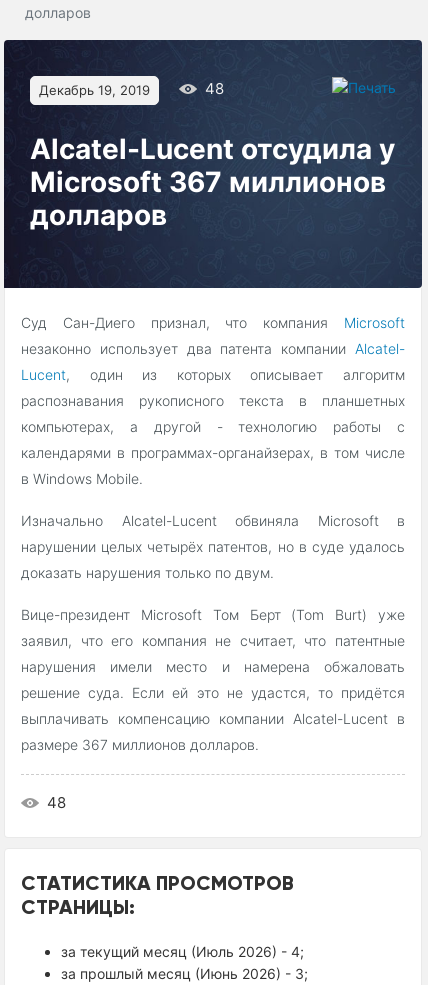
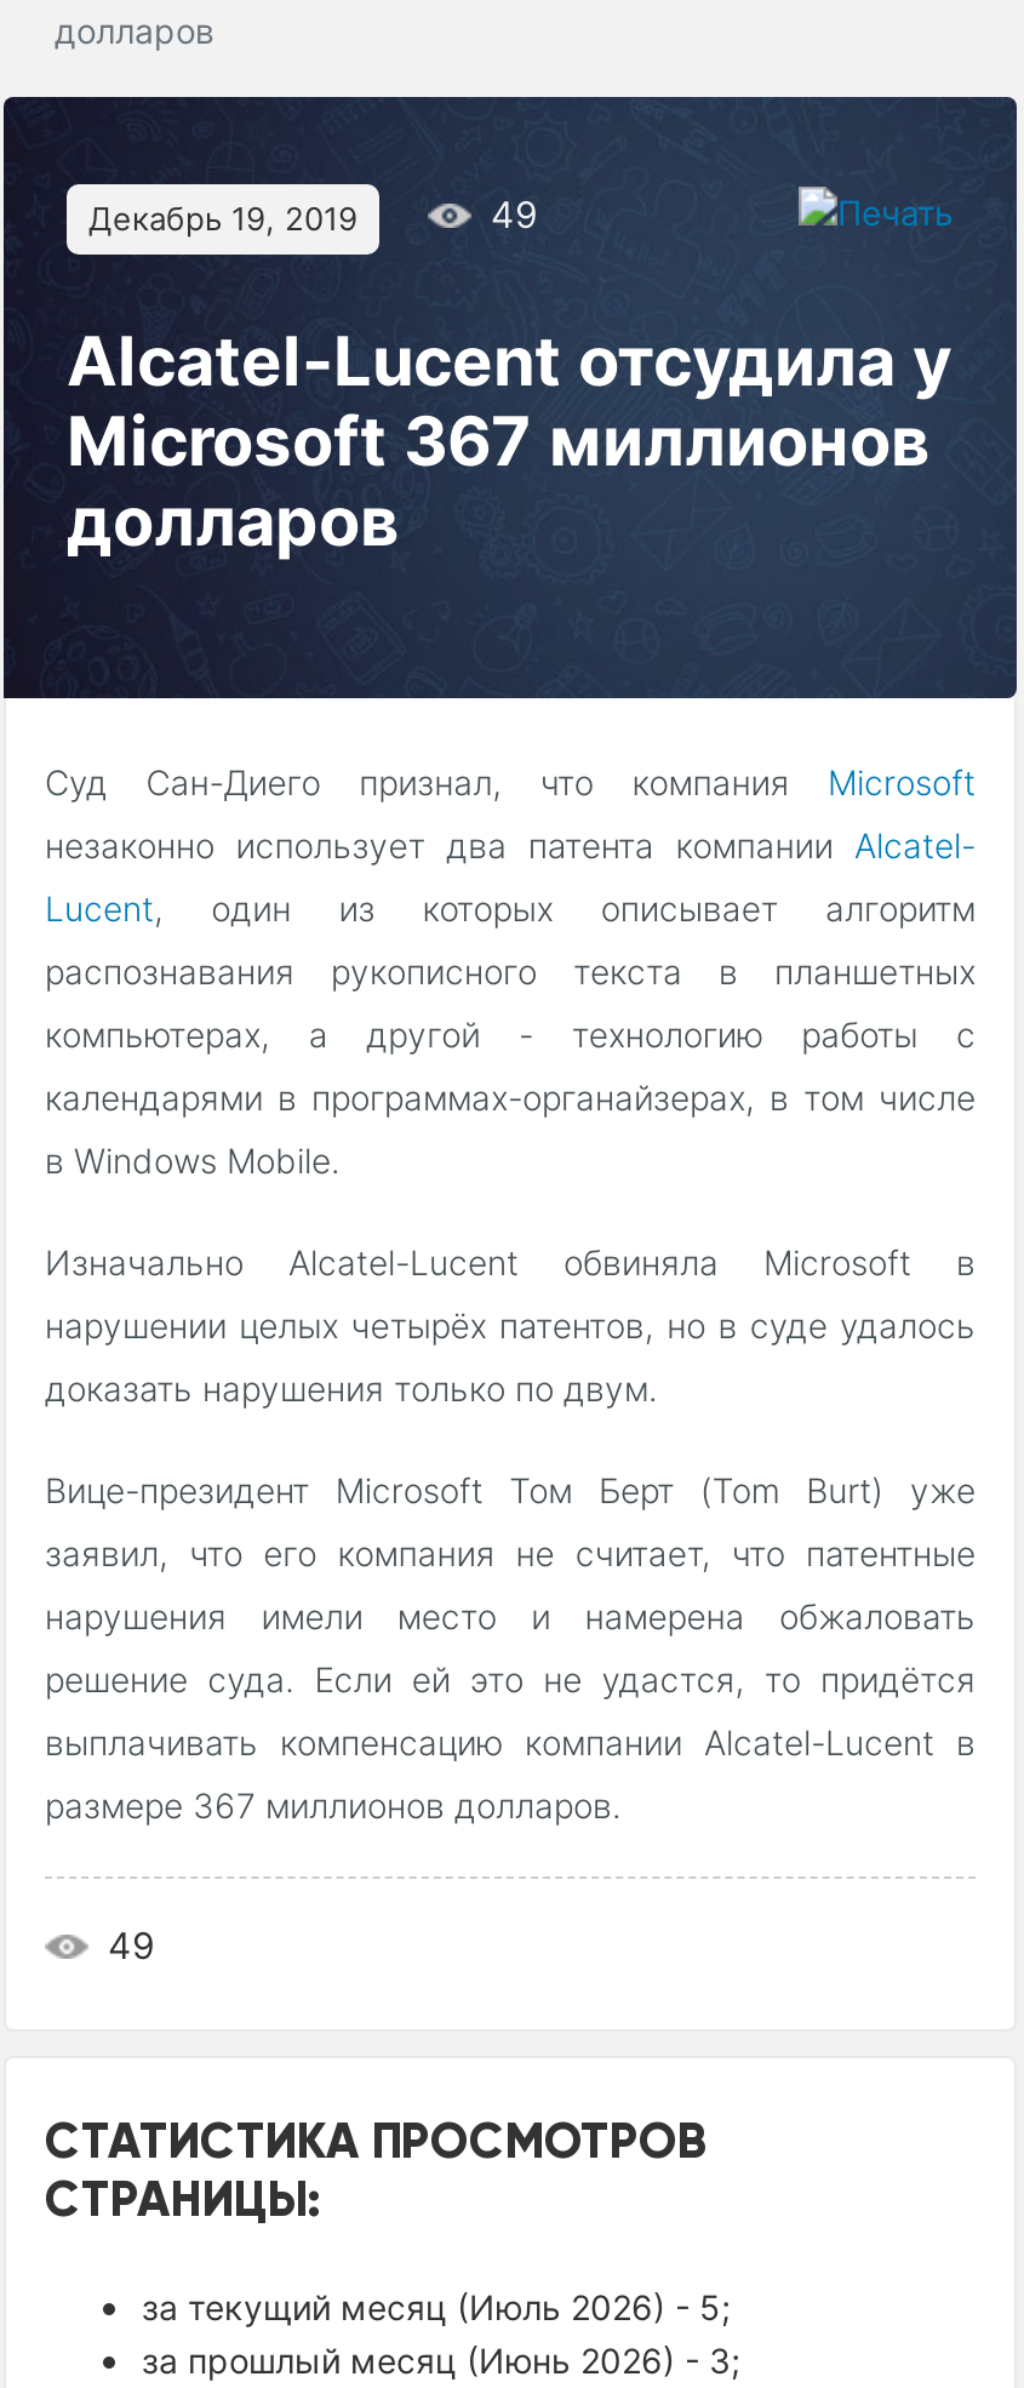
[201,79,224,98] 48 -> [481,192,537,238] 49
[43,793,66,812] 48 -> [98,1922,154,1968] 49
[61,943,304,960] за текущий месяц (Июль 2026) - 4; -> [142,2286,731,2327] за текущий месяц (Июль 2026) - 5;

